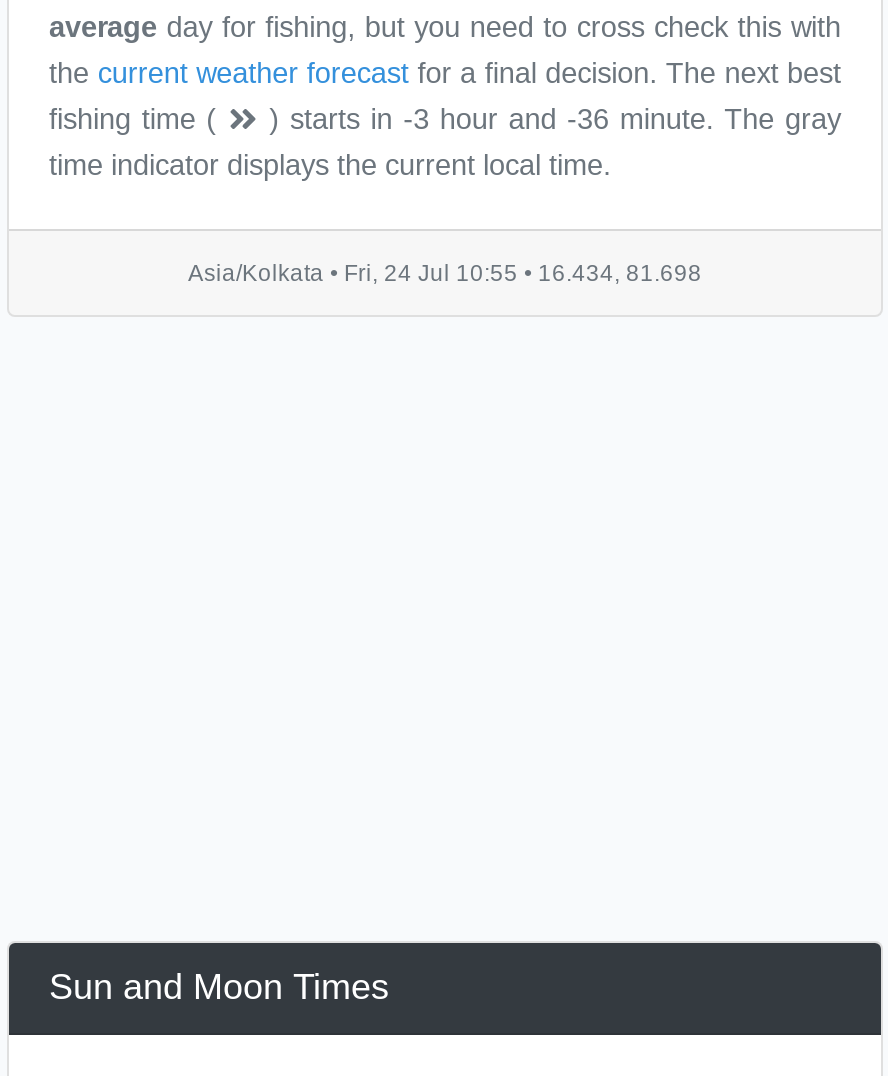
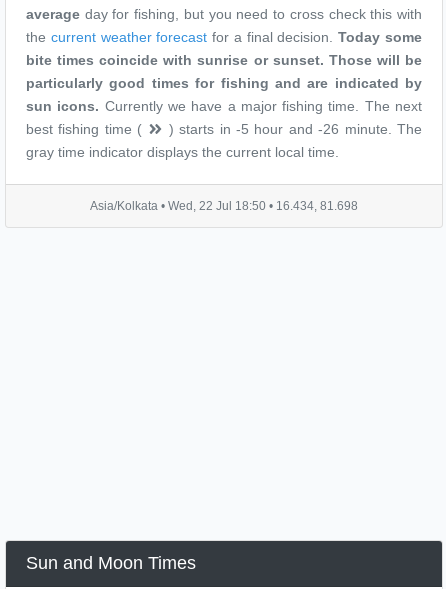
[49,56,841,180] the current weather forecast for a final decision. The next best | fishing time ( | ) starts in -3 hour and -36 minute. The gray | time indicator displays the current local time. -> [26,29,422,160] the current weather forecast for a final decision. Today some | bite times coincide with sunrise or sunset. Those will be | particularly good times for fishing and are indicated by | sun icons. Currently we have a major fishing time. The next | best fishing time ( | ) starts in -5 hour and -26 minute. The | gray time indicator displays the current local time.
[188,260,702,284] Asia/Kolkata • Fri, 24 Jul 10:55 • 16.434, 81.698 -> [90,200,358,212] Asia/Kolkata • Wed, 22 Jul 18:50 • 16.434, 81.698

